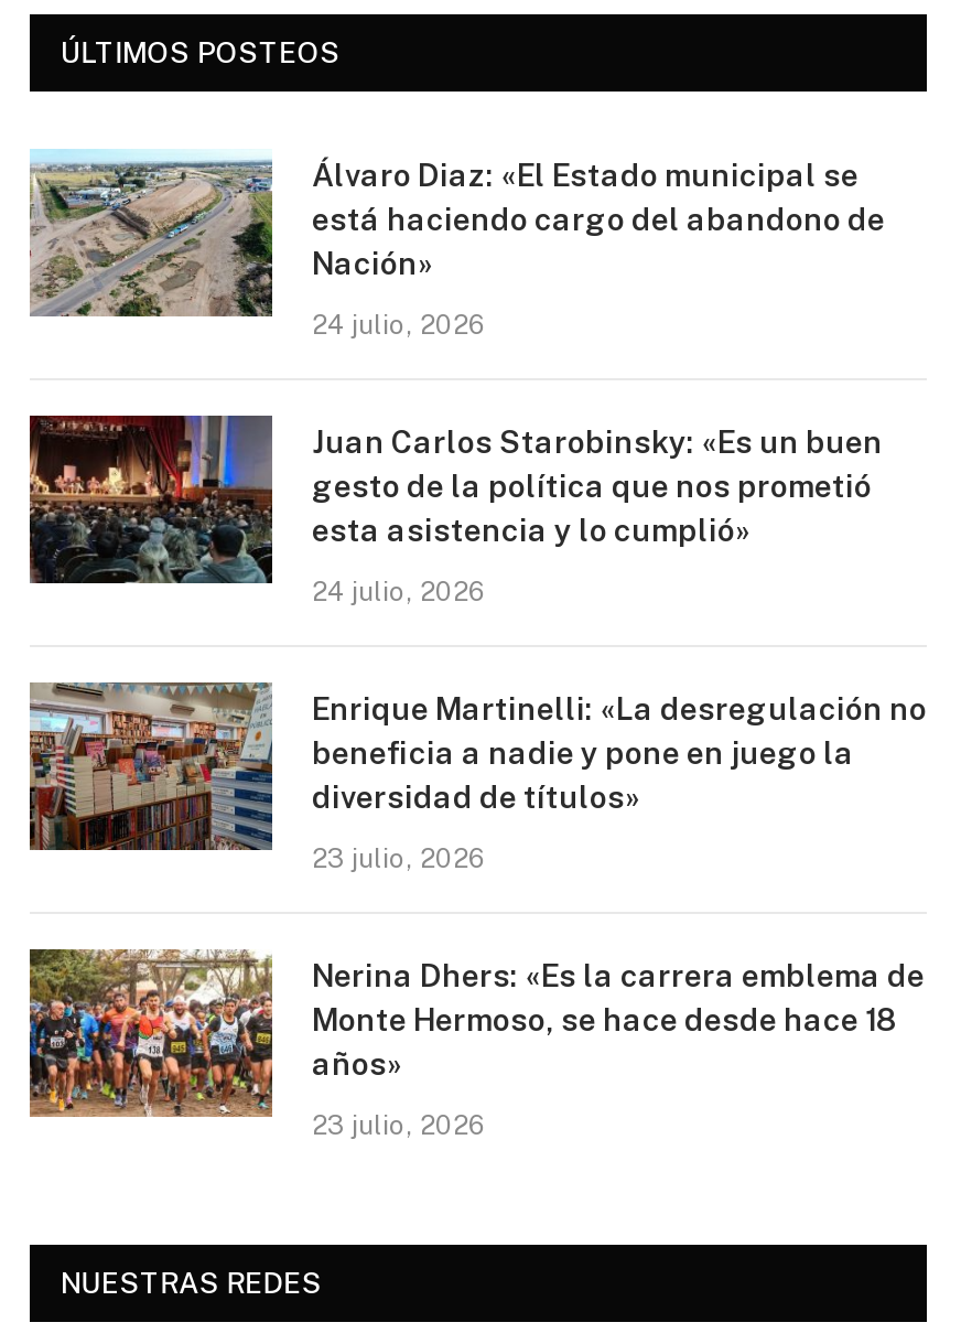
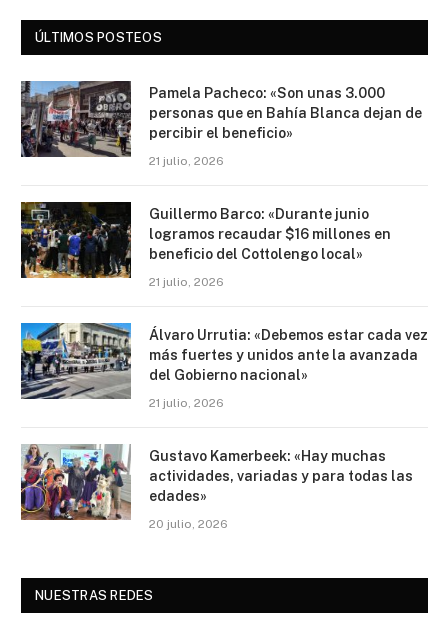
[30,149,885,316] [image] | Álvaro Diaz: «El Estado municipal se | está haciendo cargo del abandono de | Nación» -> [20,80,422,157] [image] | Pamela Pacheco: «Son unas 3.000 | personas que en Bahía Blanca dejan de | percibir el beneficio»
[312,309,486,340] 24 julio, 2026 -> [149,154,224,168] 21 julio, 2026
[28,413,883,585] [image] | Juan Carlos Starobinsky: «Es un buen | gesto de la política que nos prometió | esta asistencia y lo cumplió» -> [20,201,391,279] [image] | Guillermo Barco: «Durante junio | logramos recaudar $16 millones en | beneficio del Cottolengo local»
[312,576,486,607] 24 julio, 2026 -> [149,275,224,289] 21 julio, 2026
[28,680,927,850] [image] | Enrique Martinelli: «La desregulación no | beneficia a nadie y pone en juego la | diversidad de títulos» -> [20,322,428,400] [image] | Álvaro Urrutia: «Debemos estar cada vez | más fuertes y unidos ante la avanzada | del Gobierno nacional»
[312,843,486,873] 23 julio, 2026 -> [149,396,224,410] 21 julio, 2026
[28,949,925,1117] [image] | Nerina Dhers: «Es la carrera emblema de | Monte Hermoso, se hace desde hace 18 | años» -> [20,444,413,521] [image] | Gustavo Kamerbeek: «Hay muchas | actividades, variadas y para todas las | edades»
[312,1109,486,1140] 23 julio, 2026 -> [149,517,228,531] 20 julio, 2026

